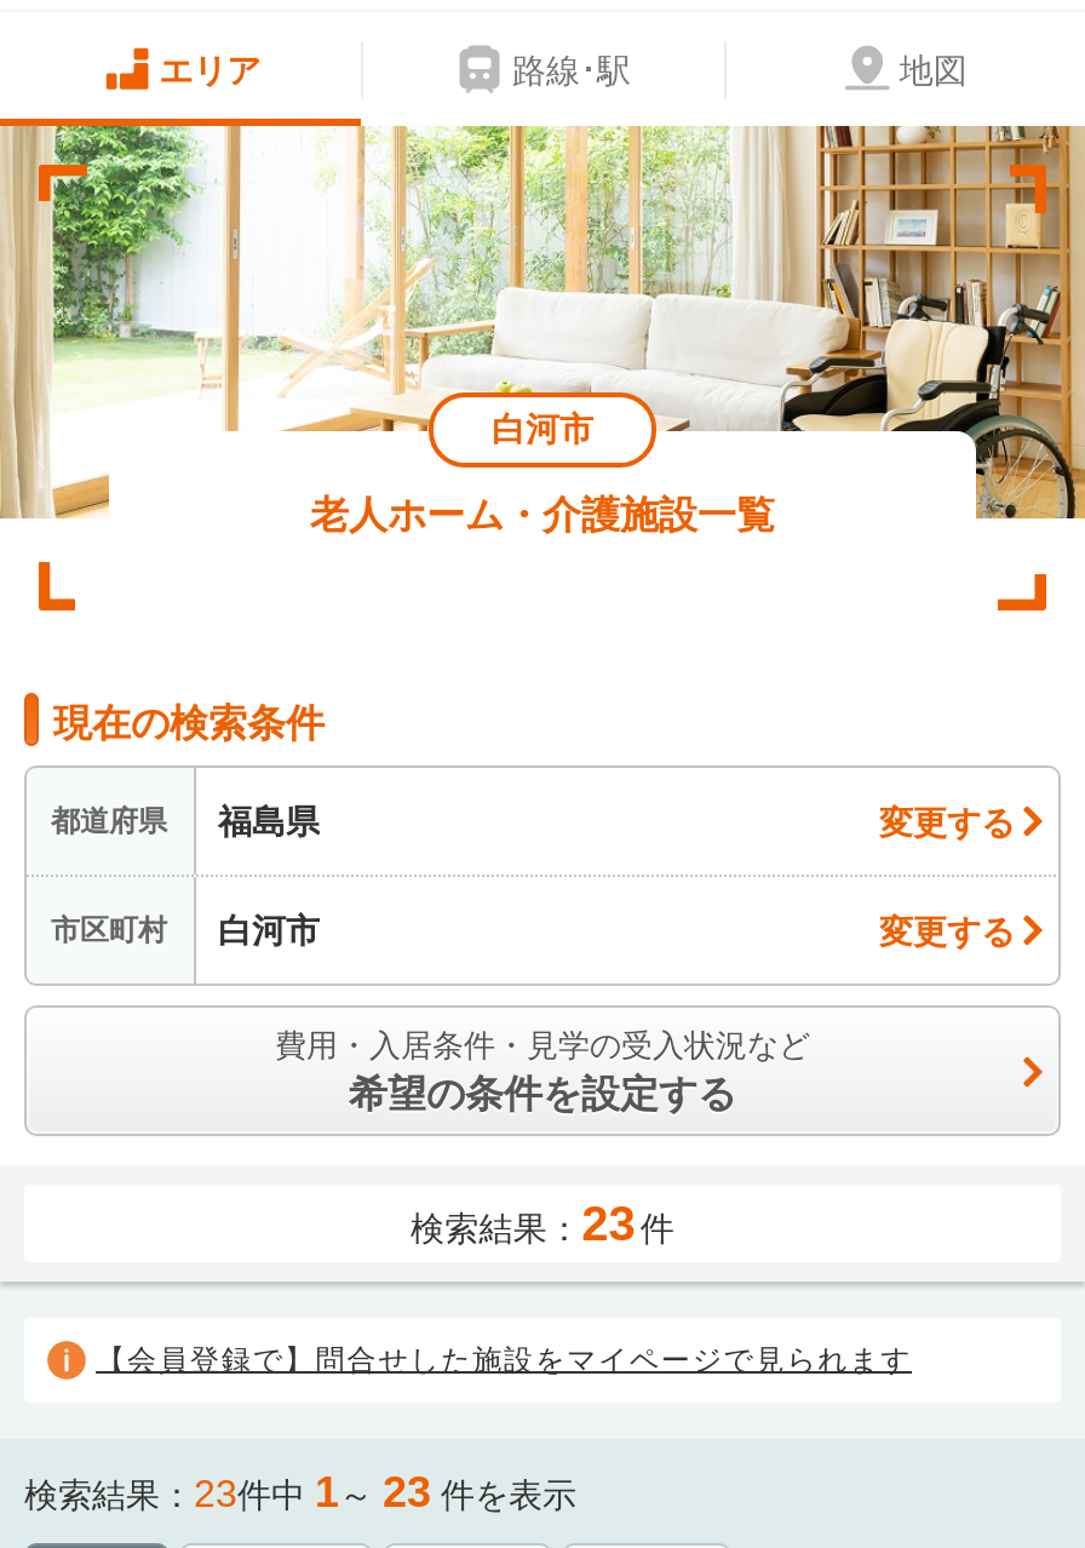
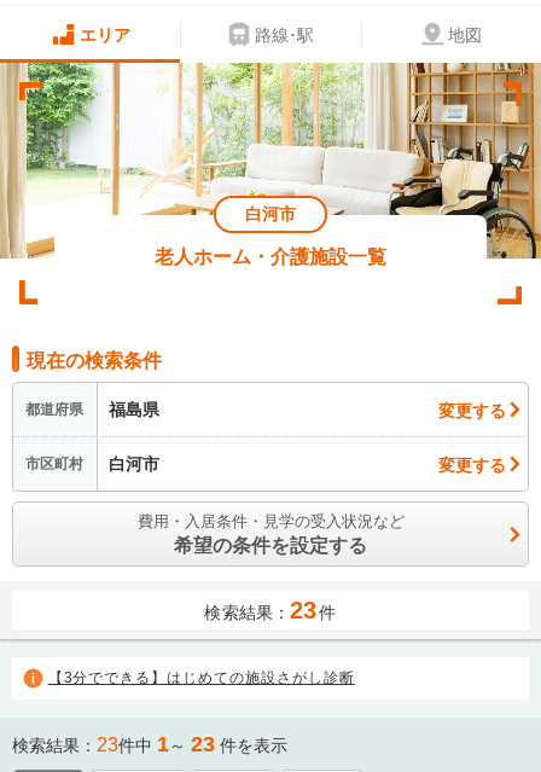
[96,1343,912,1377] 【会員登録で】問合せした施設をマイページで見られます -> [48,670,355,687] 【3分でできる】はじめての施設さがし診断

